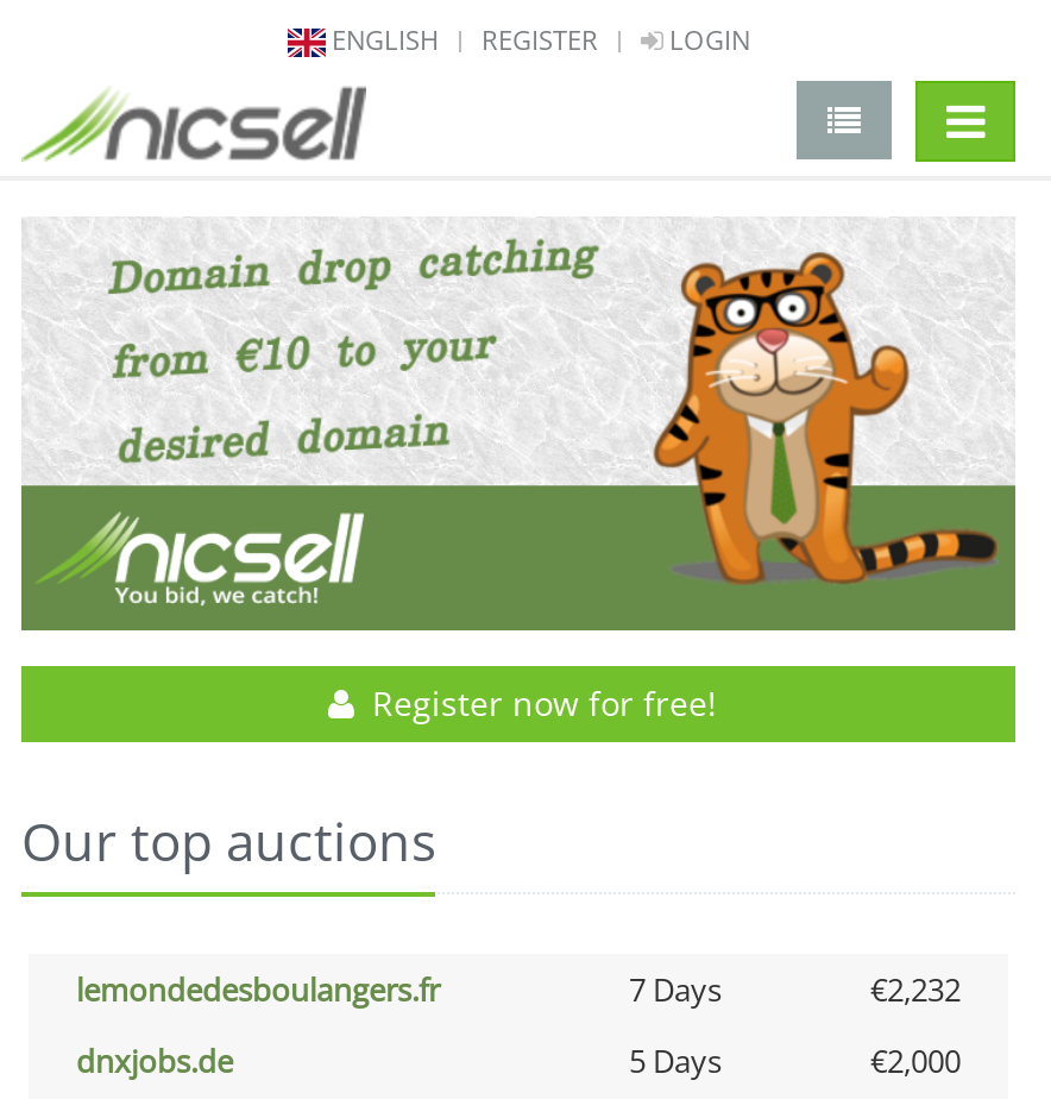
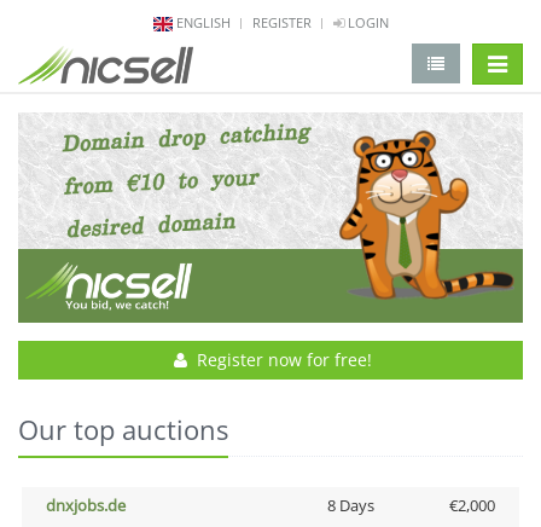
[76,969,961,1011] lemondedesboulangers.fr | 7 Days | €2,232 -> none
[629,1040,722,1083] 5 Days -> [327,495,374,516] 8 Days

